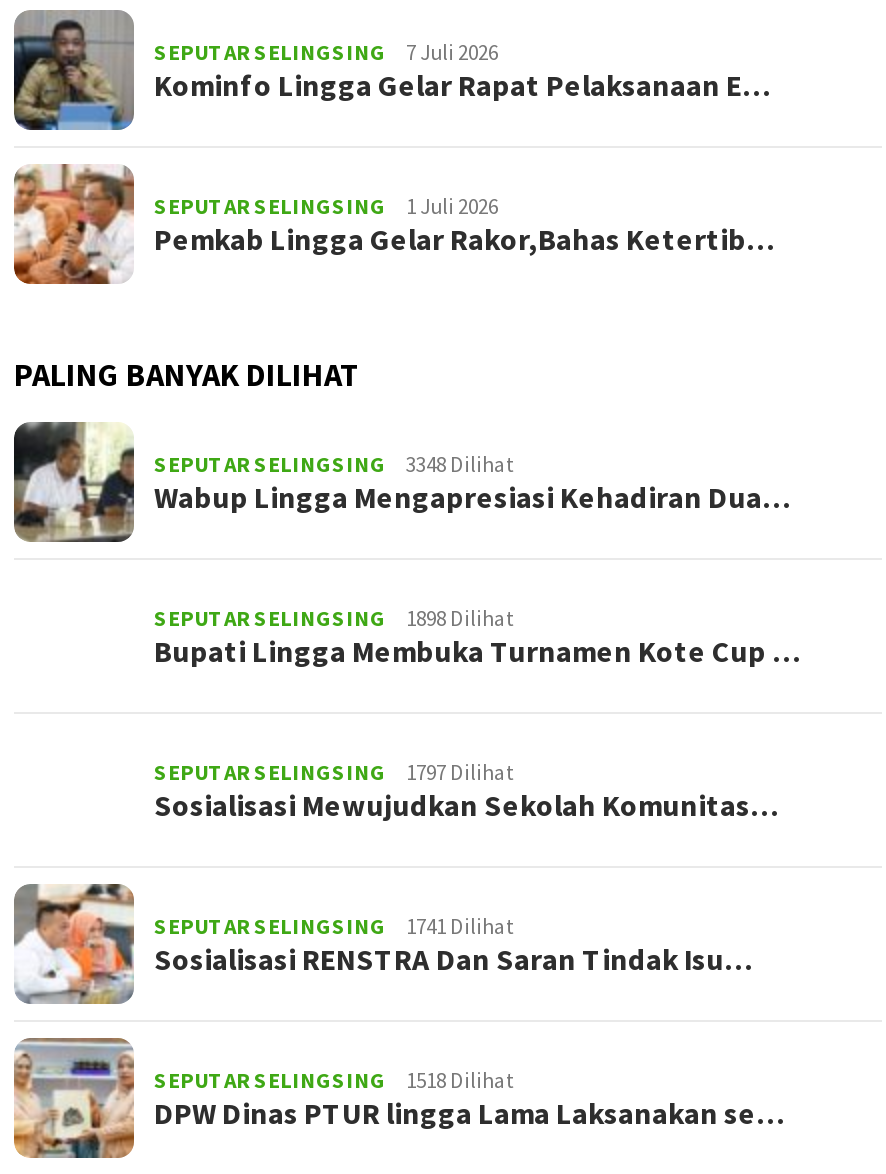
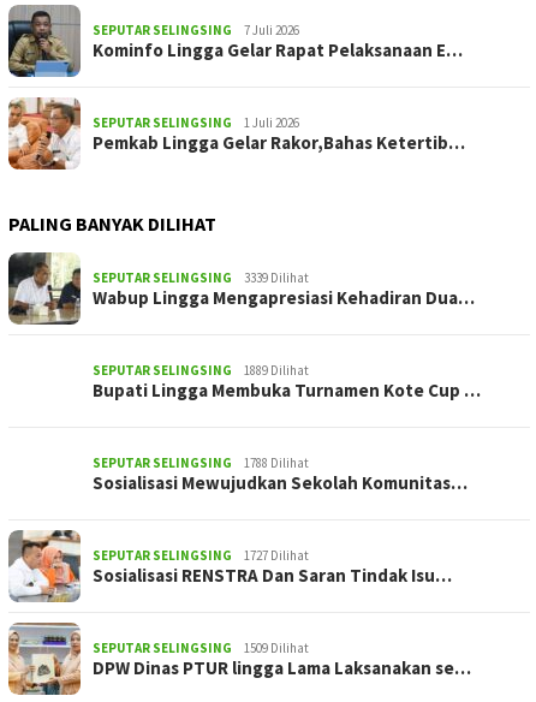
[154,450,514,478] SEPUTAR SELINGSING 3348 Dilihat -> [93,269,309,286] SEPUTAR SELINGSING 3339 Dilihat
[154,604,514,632] SEPUTAR SELINGSING 1898 Dilihat -> [93,361,309,378] SEPUTAR SELINGSING 1889 Dilihat
[154,758,514,786] SEPUTAR SELINGSING 1797 Dilihat -> [93,454,309,471] SEPUTAR SELINGSING 1788 Dilihat
[154,912,514,940] SEPUTAR SELINGSING 1741 Dilihat -> [93,547,309,563] SEPUTAR SELINGSING 1727 Dilihat
[154,1066,514,1094] SEPUTAR SELINGSING 1518 Dilihat -> [93,639,309,656] SEPUTAR SELINGSING 1509 Dilihat

